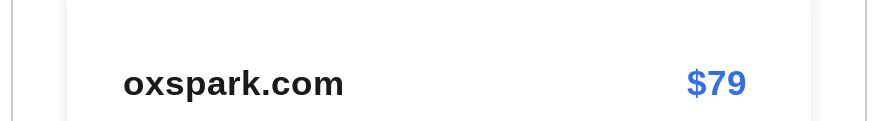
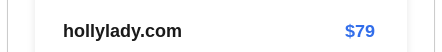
[123,63,345,103] oxspark.com -> [63,21,182,41] hollylady.com

